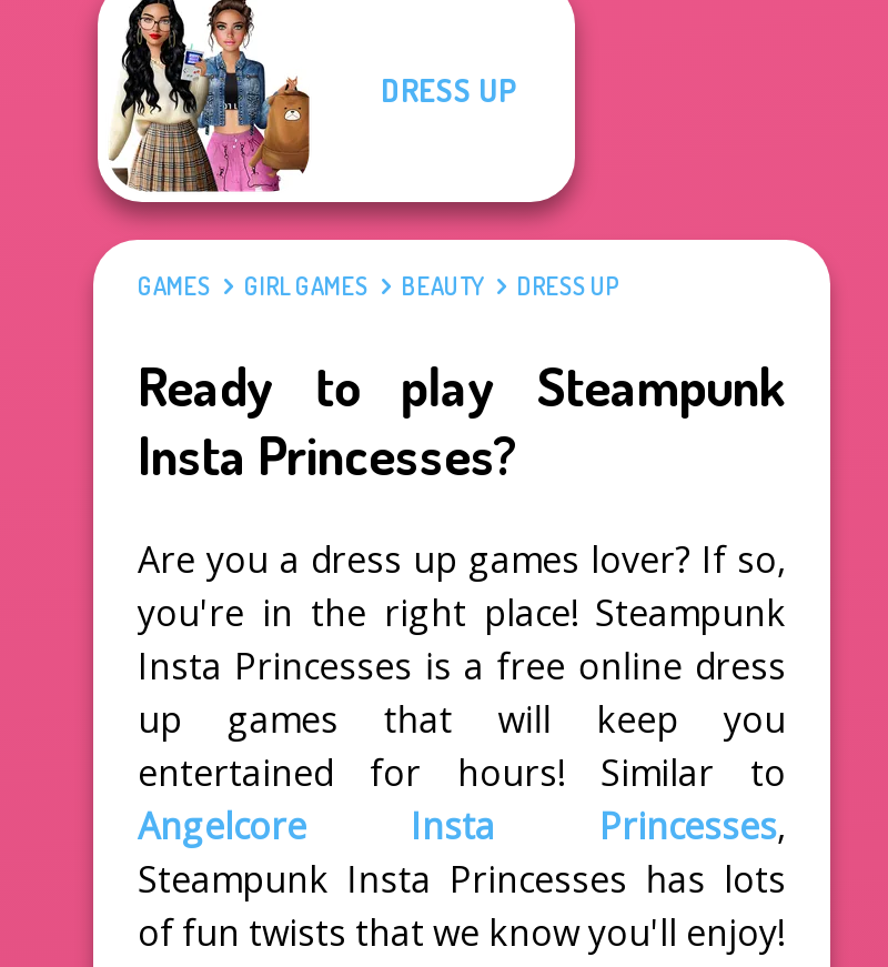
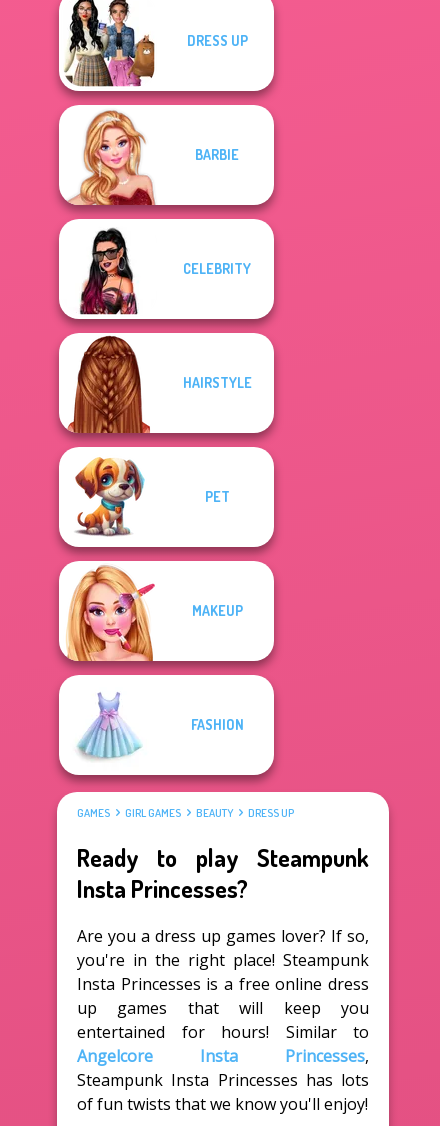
none -> [58,104,275,683] [image] | BARBIE
none -> [77,692,142,761] [image]
none -> [182,374,251,391] HAIRSTYLE
none -> [183,260,251,277] CELEBRITY
none -> [190,716,243,733] FASHION
none -> [191,602,242,619] MAKEUP
none -> [204,488,229,505] PET

